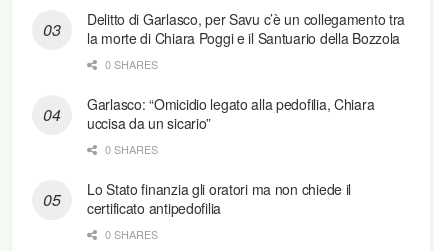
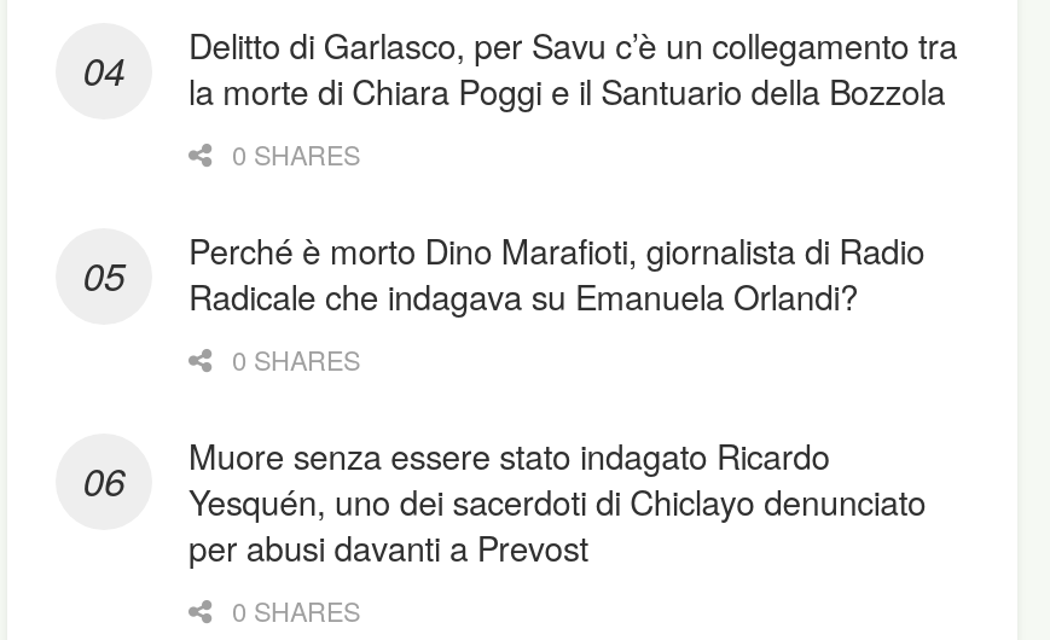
[87,94,374,133] Garlasco: “Omicidio legato alla pedofilia, Chiara | uccisa da un sicario” -> [188,226,925,320] Perché è morto Dino Marafioti, giornalista di Radio | Radicale che indagava su Emanuela Orlandi?
[87,179,351,218] Lo Stato finanzia gli oratori ma non chiede il | certificato antipedofilia -> [188,432,926,572] Muore senza essere stato indagato Ricardo | Yesquén, uno dei sacerdoti di Chiclayo denunciato | per abusi davanti a Prevost

